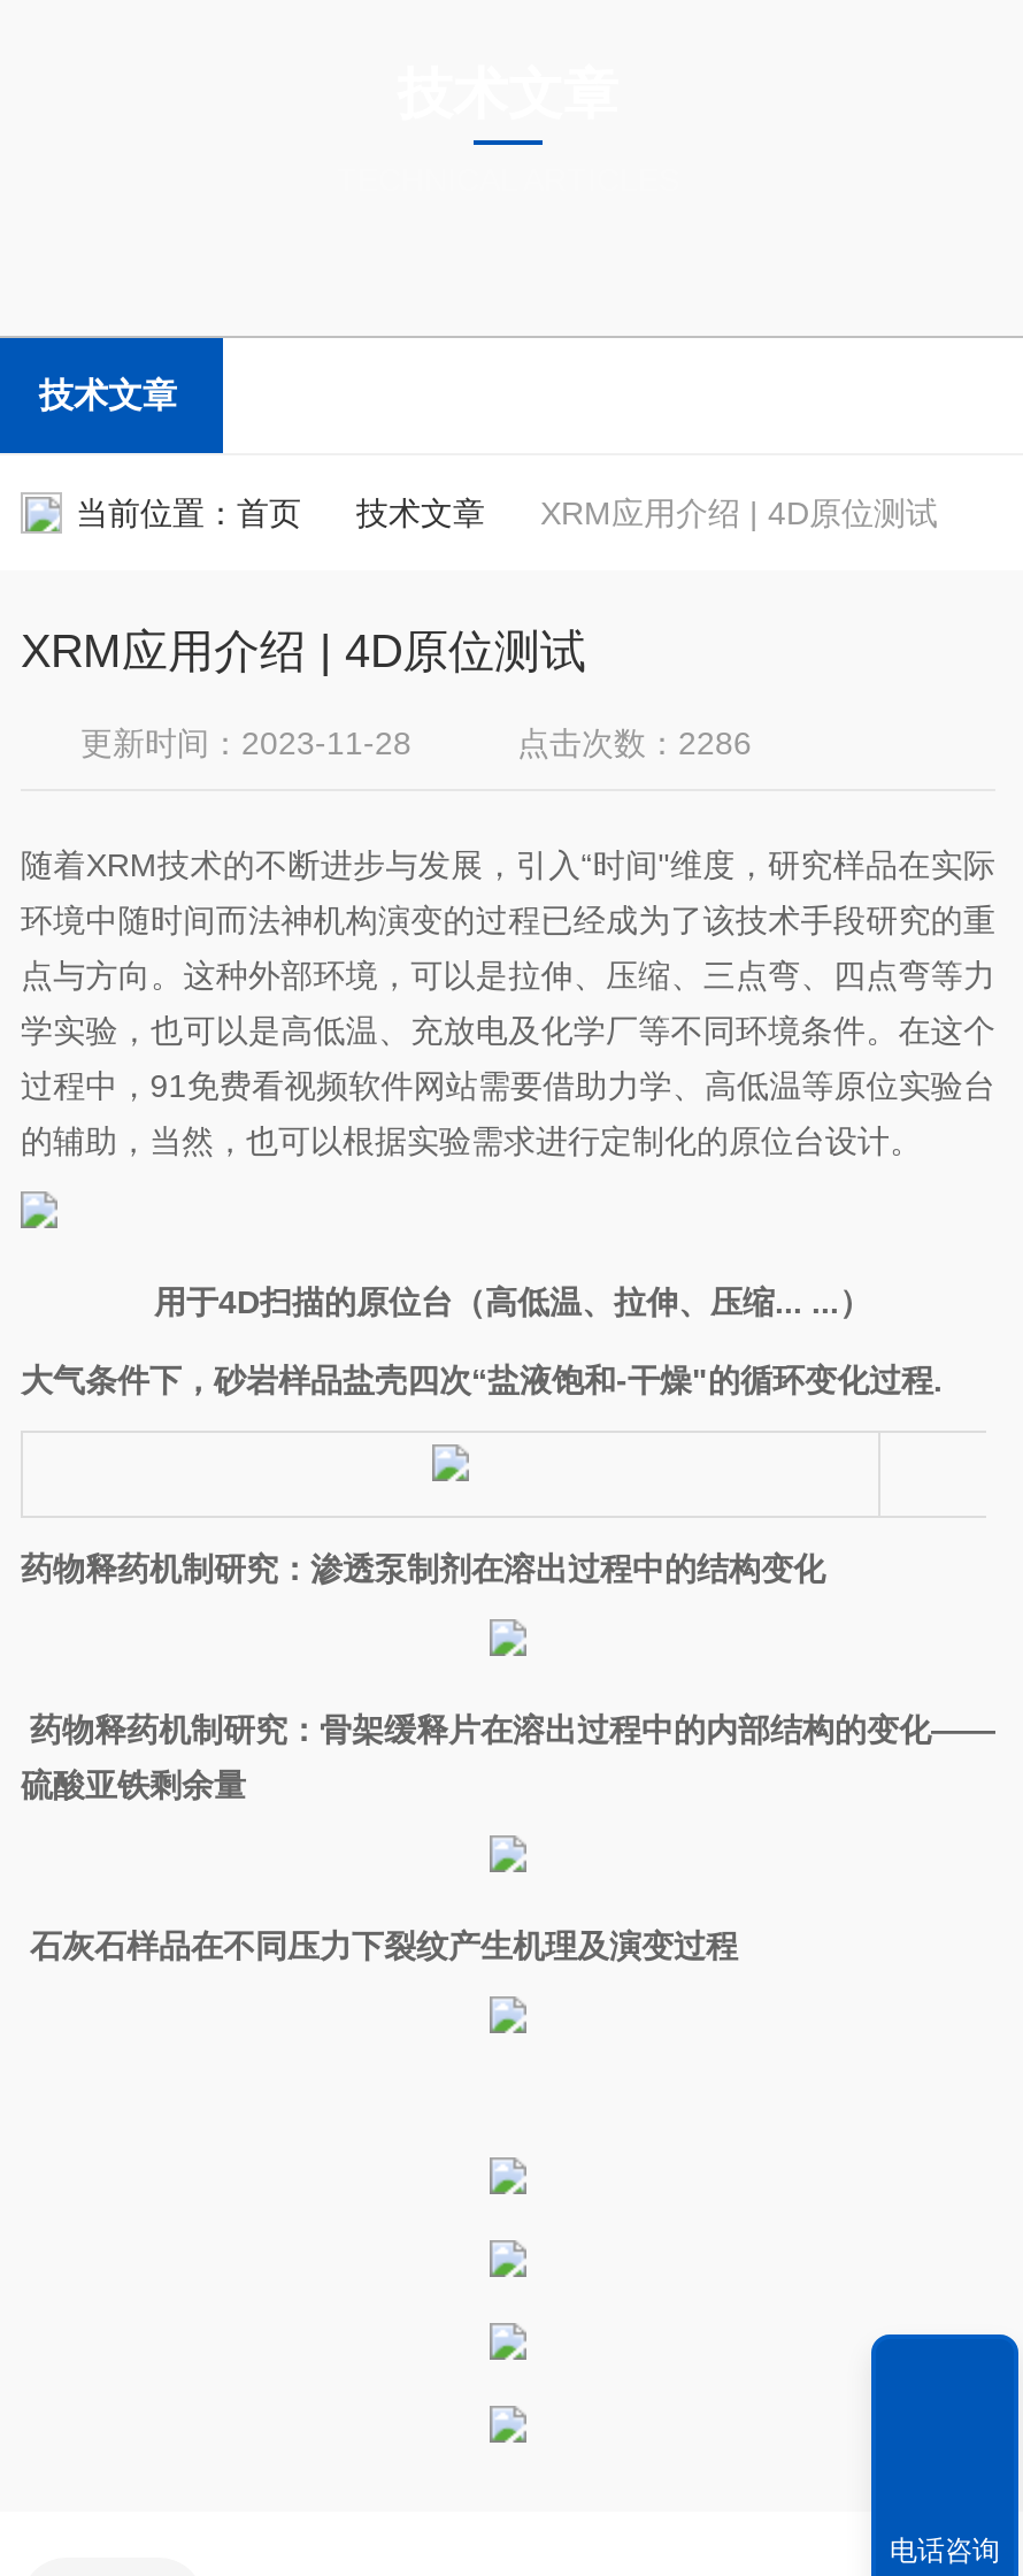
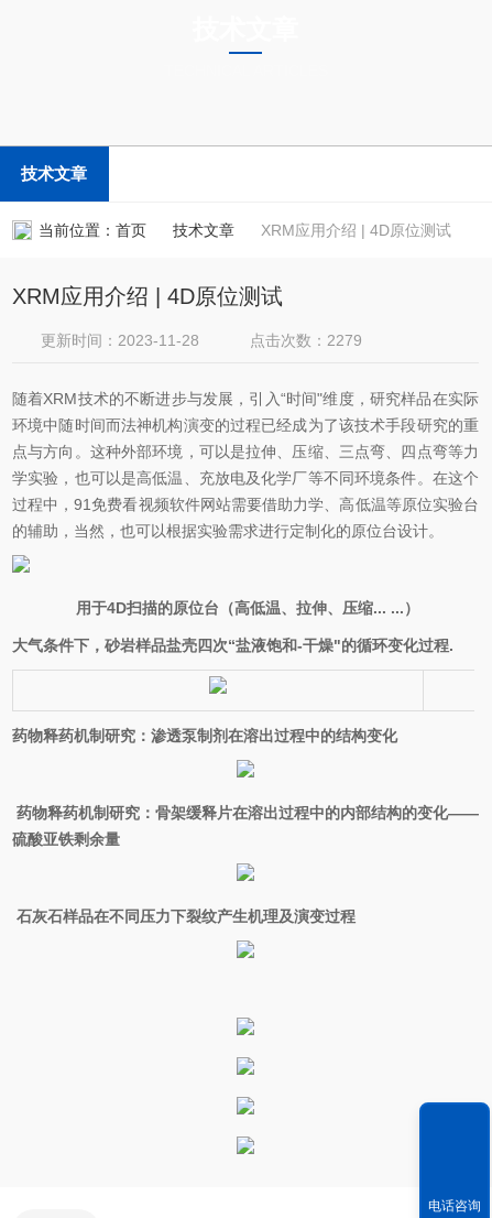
[517,724,752,761] 点击次数：2286 -> [250,331,362,349] 点击次数：2279

